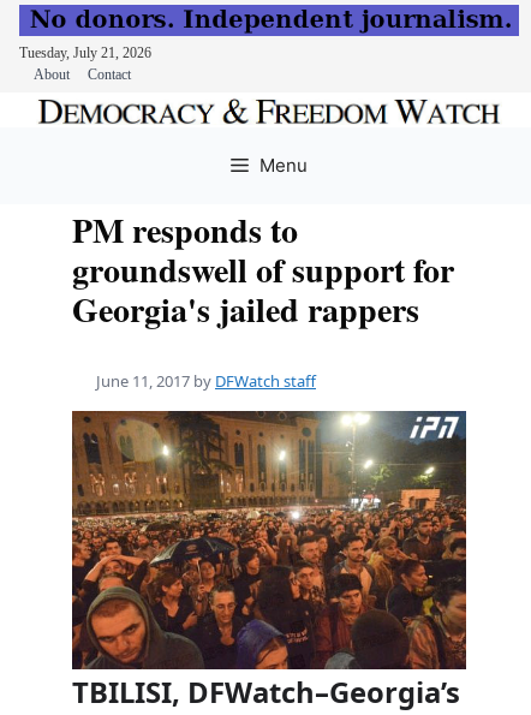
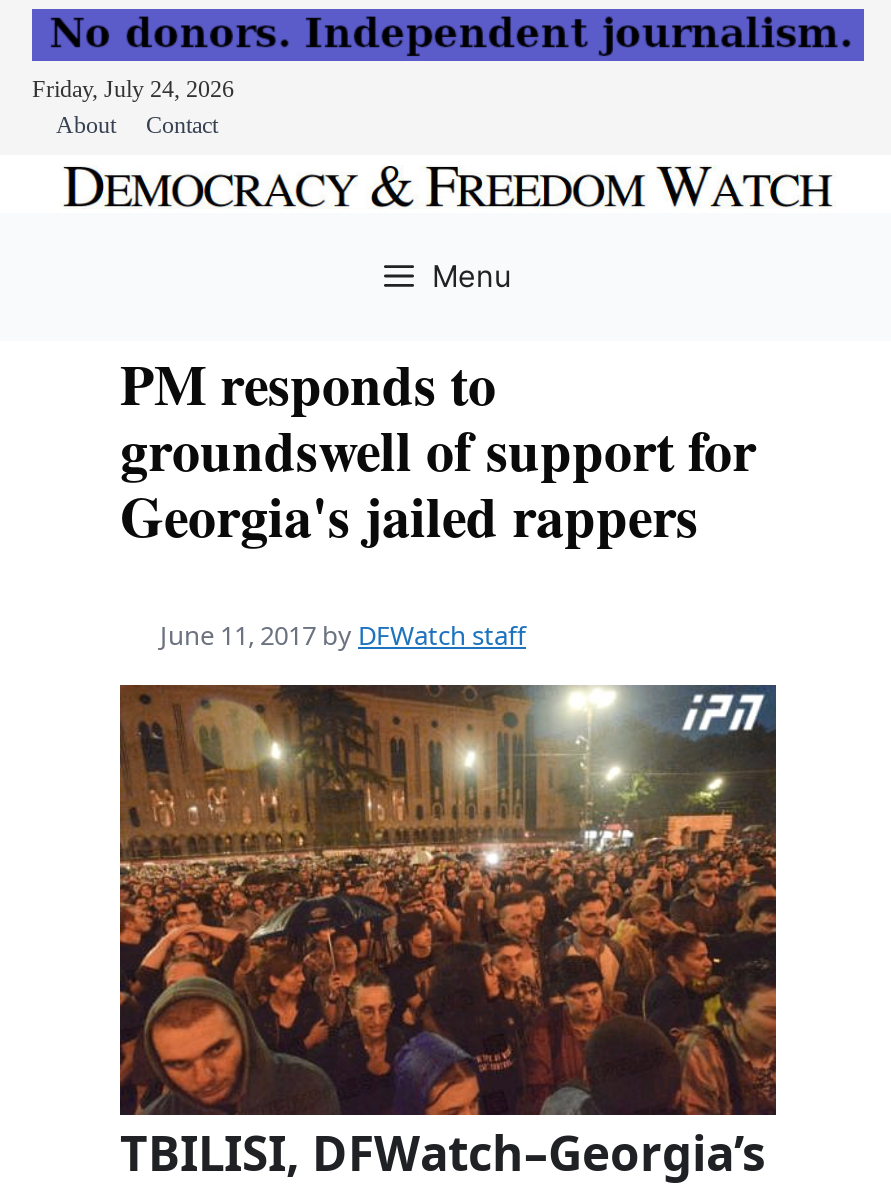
[19,44,151,61] Tuesday, July 21, 2026 -> [32,75,234,103] Friday, July 24, 2026

